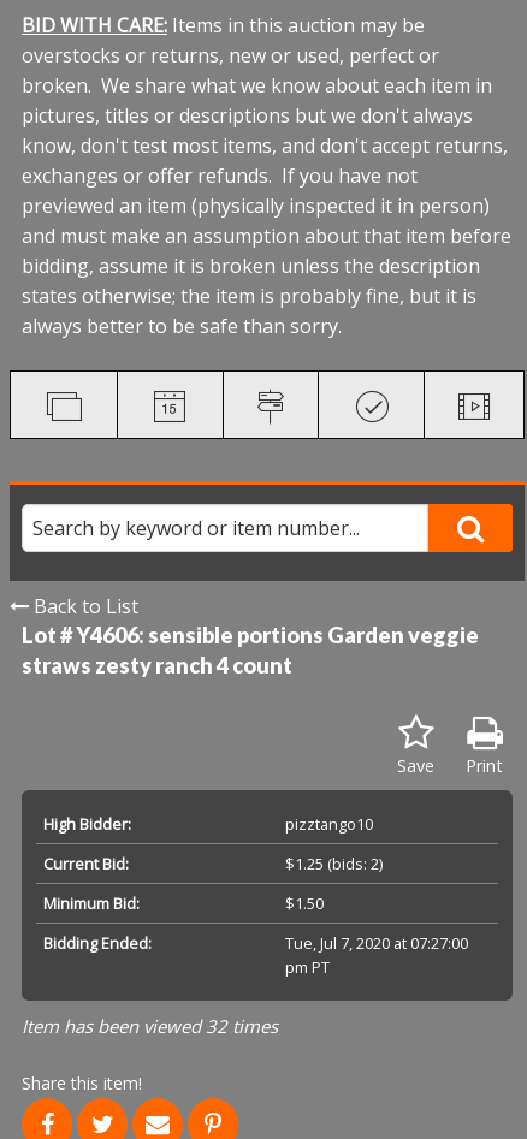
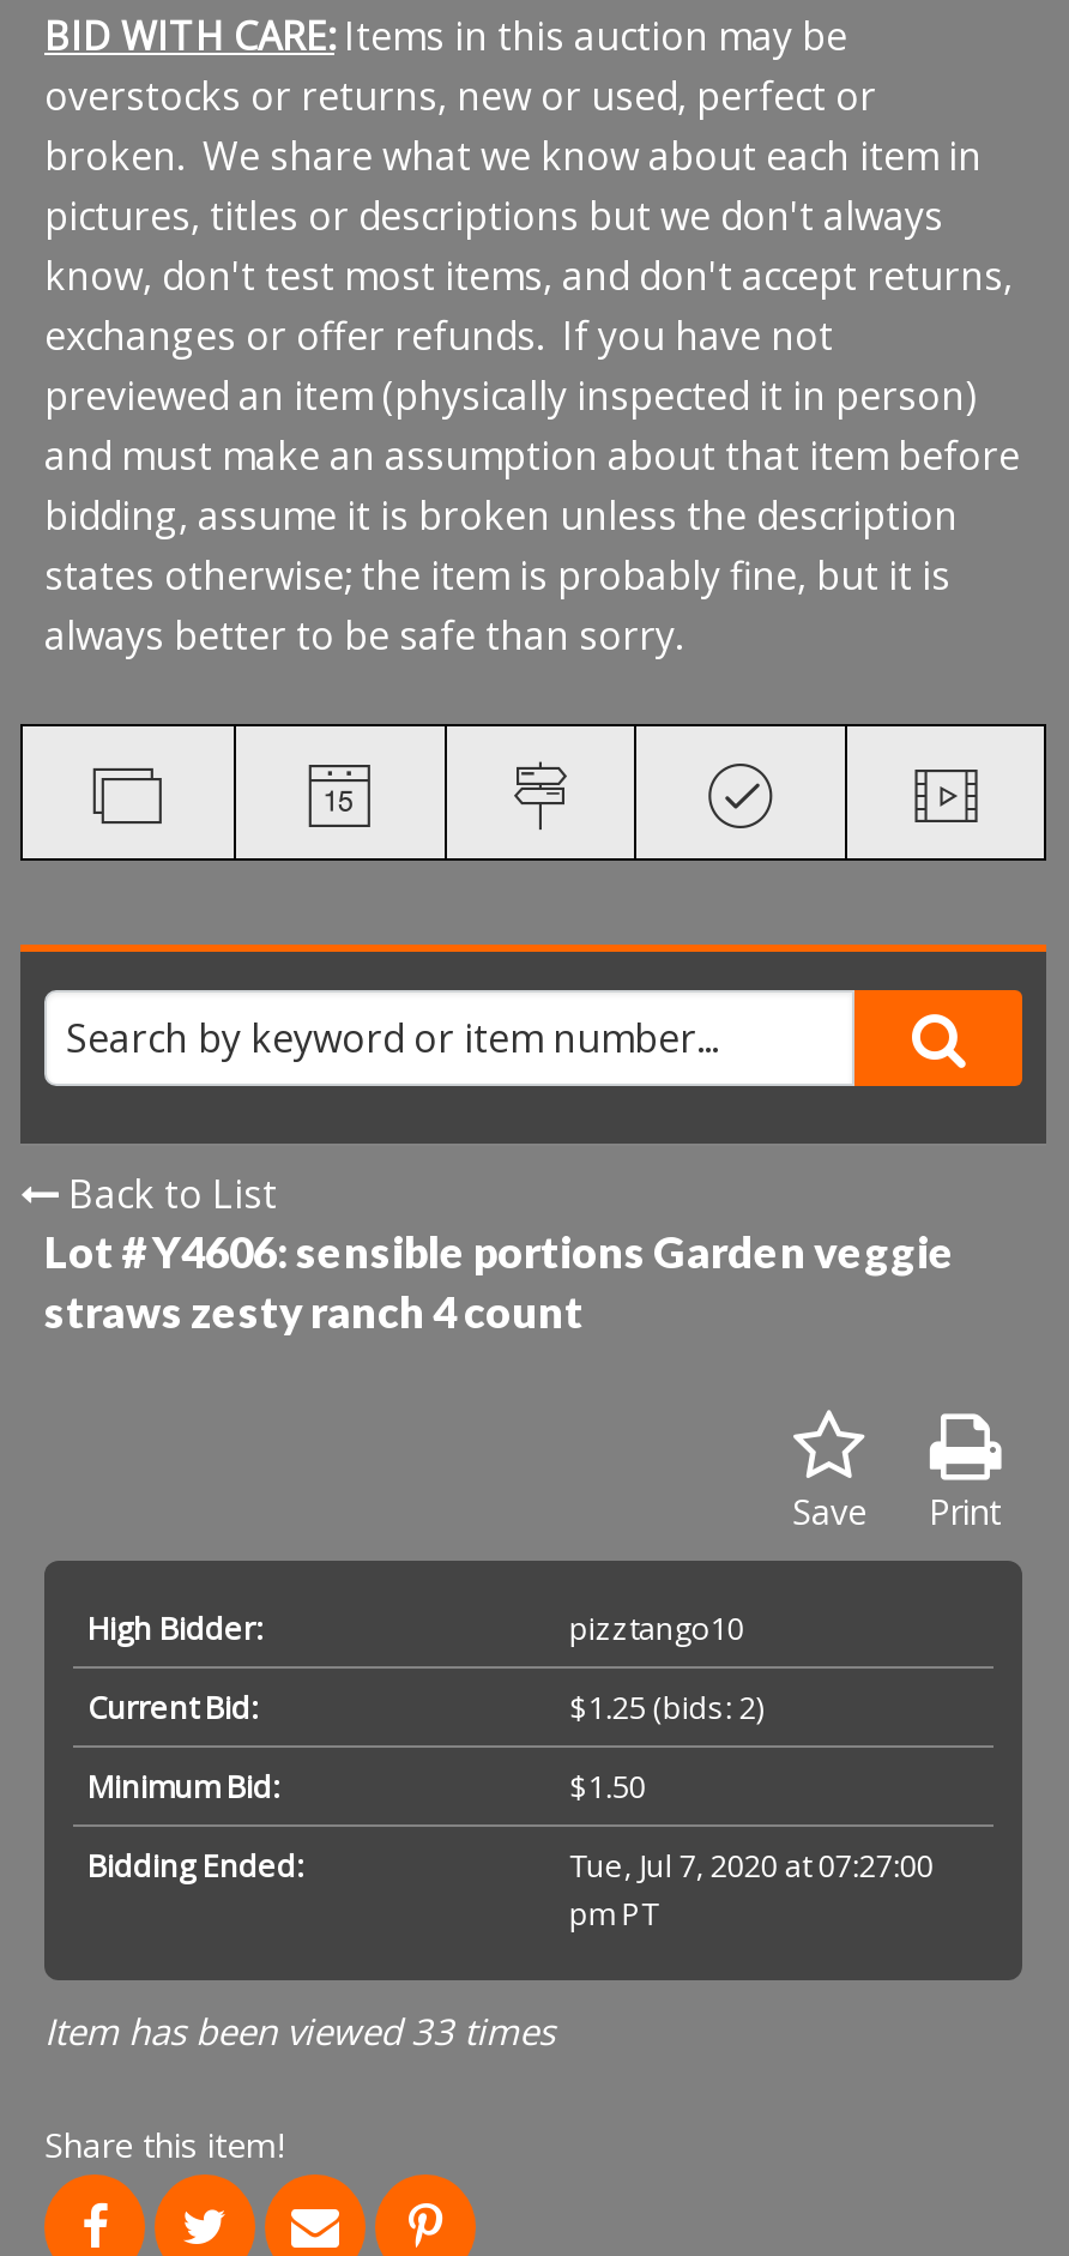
[22,1014,278,1038] Item has been viewed 32 times -> [44,2007,555,2055] Item has been viewed 33 times

